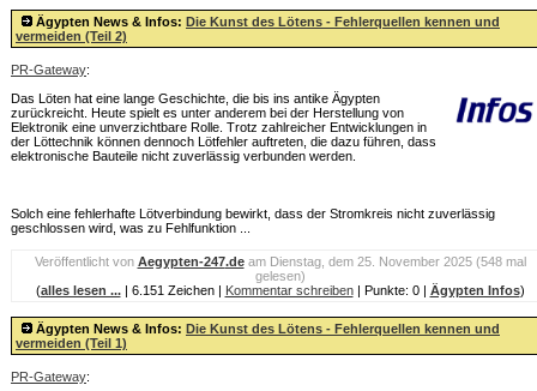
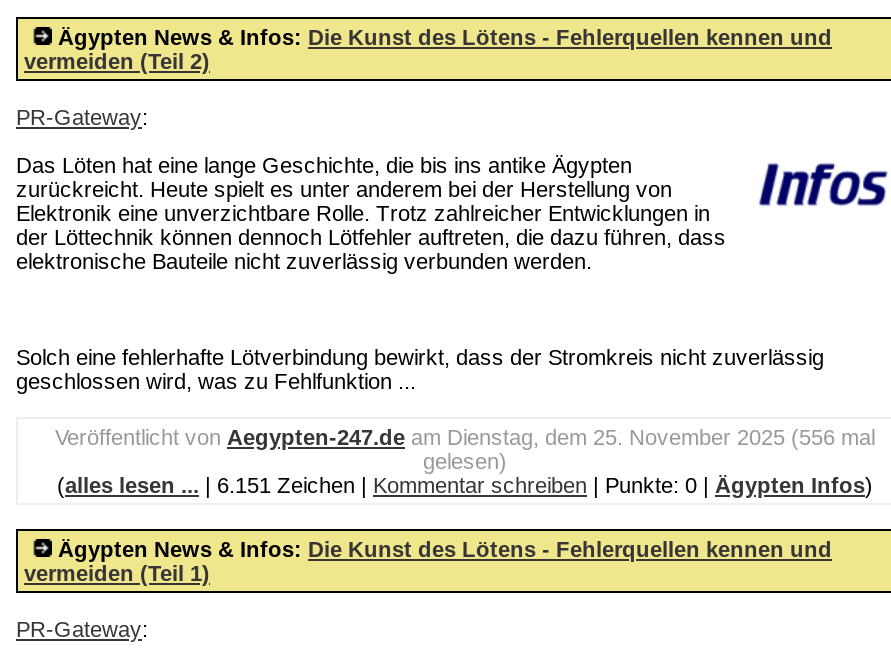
[34,254,526,269] Veröffentlicht von Aegypten-247.de am Dienstag, dem 25. November 2025 (548 mal -> [55,425,875,449] Veröffentlicht von Aegypten-247.de am Dienstag, dem 25. November 2025 (556 mal

